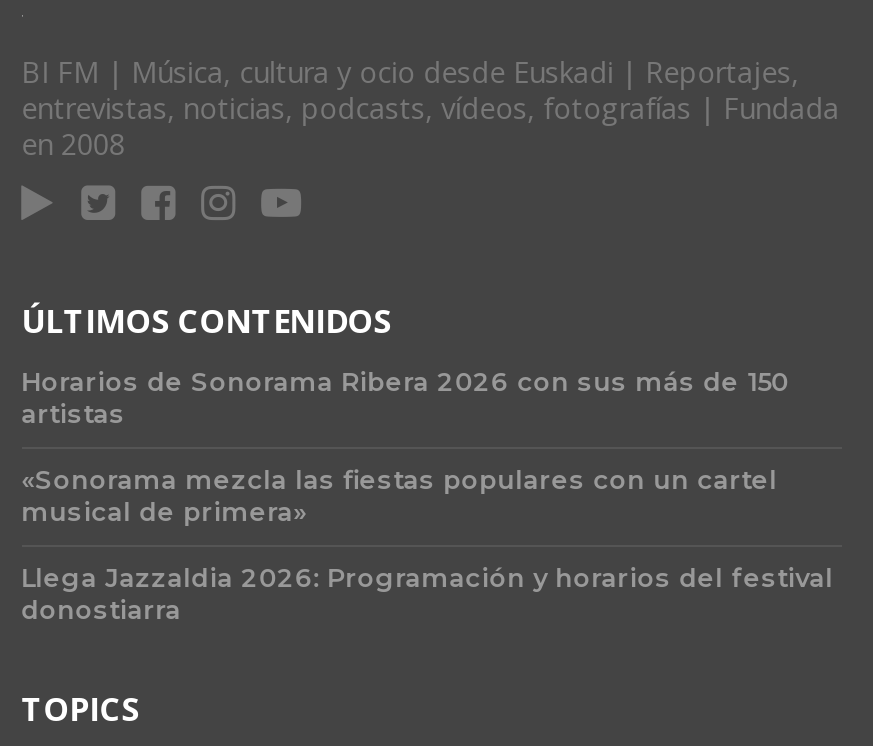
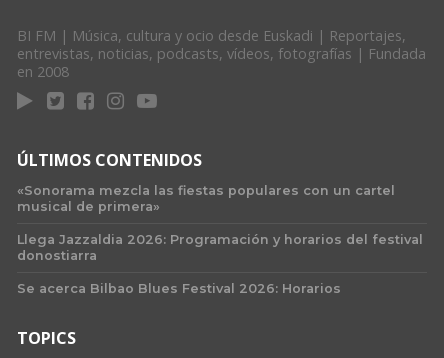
[21,368,789,430] Horarios de Sonorama Ribera 2026 con sus más de 150 | artistas -> none
moved [21,466,833,626] -> [17,183,423,263]: «Sonorama mezcla las fiestas populares con un cartel | musical de primera» | Llega Jazzaldia 2026: Programación y horarios del festival | donostiarra
none -> [17,281,341,296] Se acerca Bilbao Blues Festival 2026: Horarios

